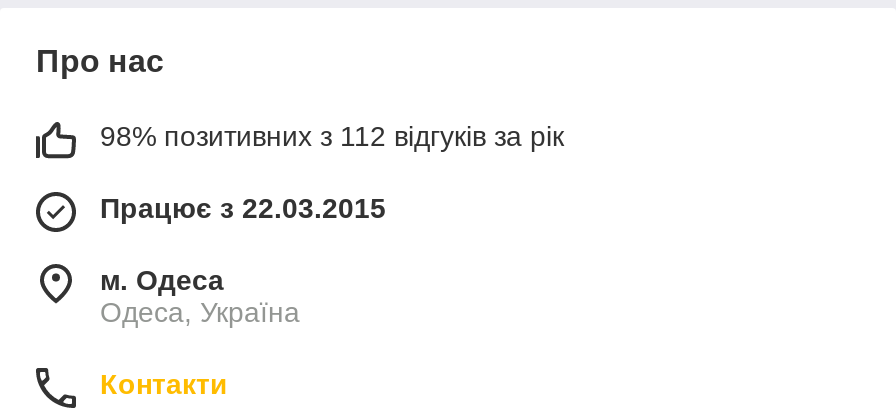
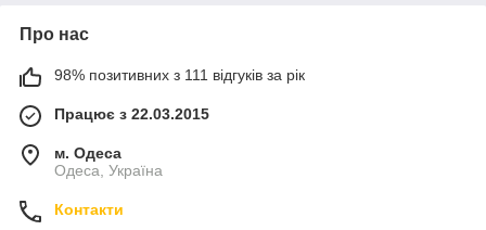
[100,120,564,152] 98% позитивних з 112 відгуків за рік -> [54,66,305,83] 98% позитивних з 111 відгуків за рік

